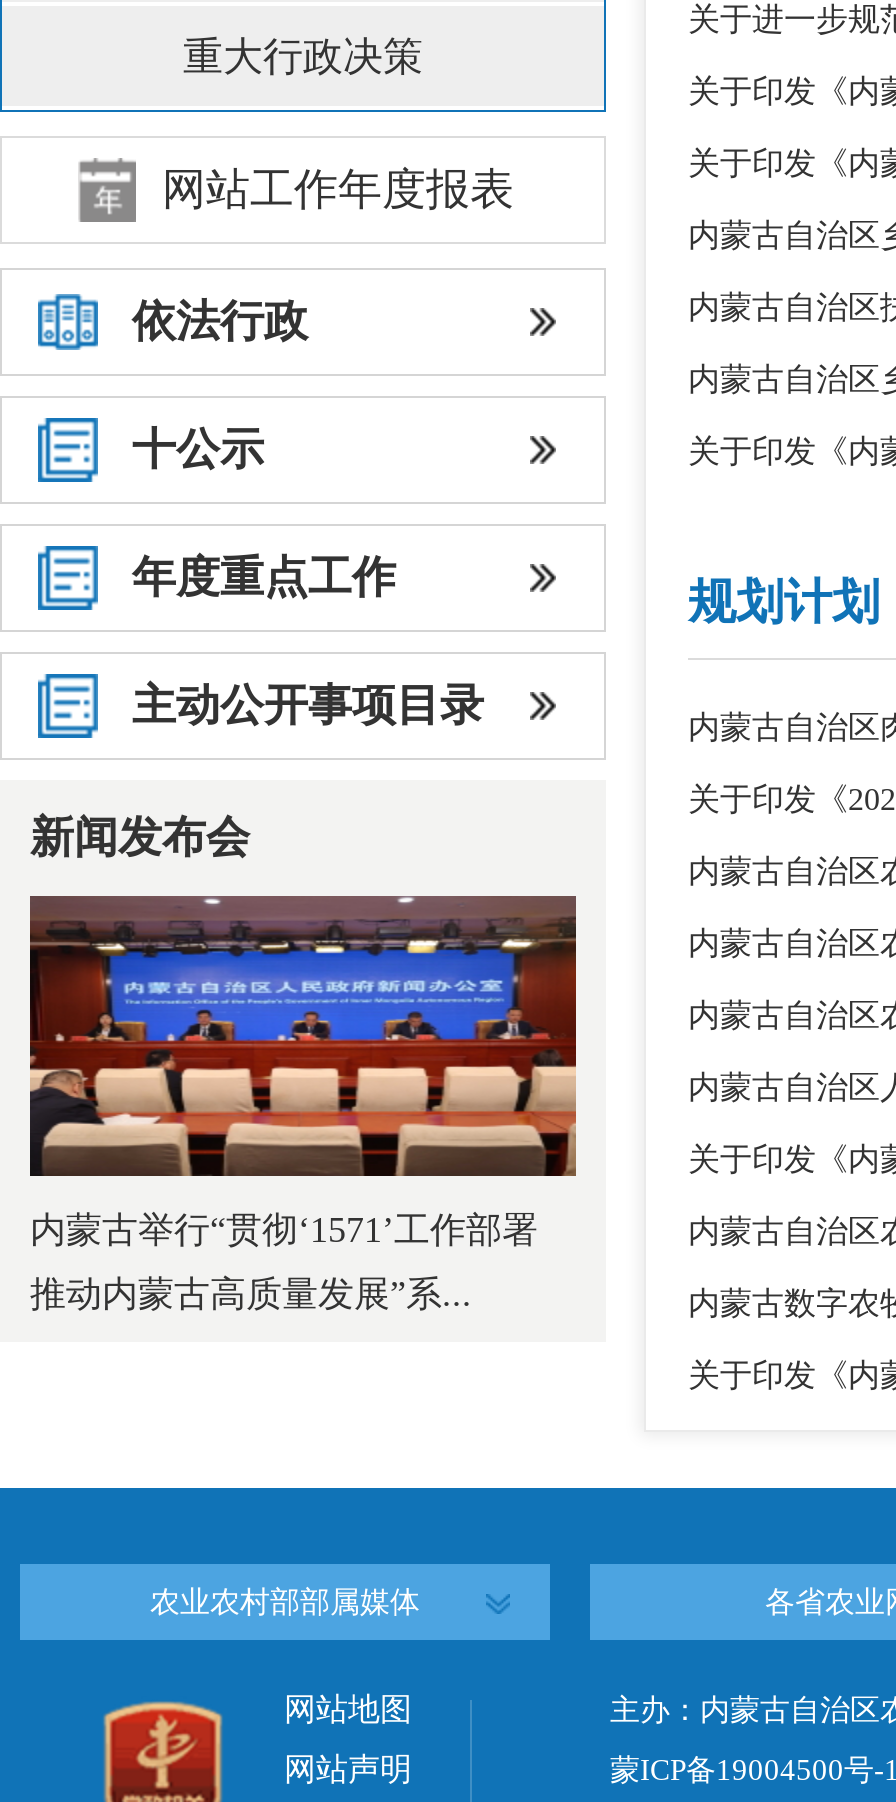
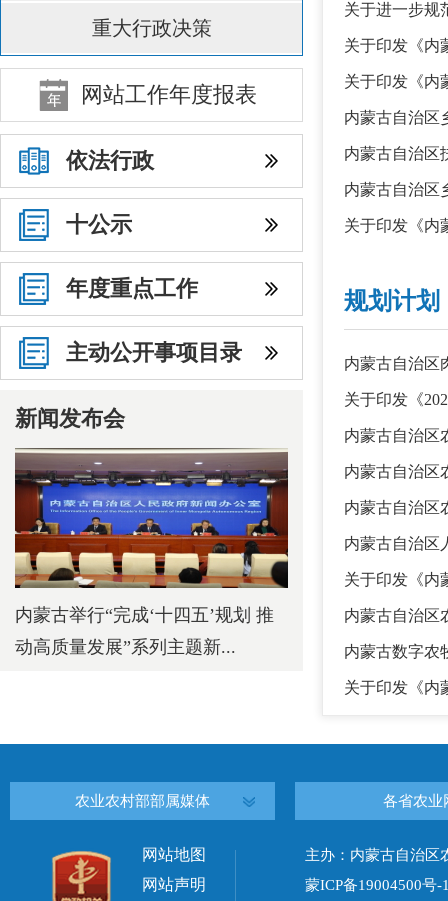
[28,894,578,1250] [image] | 内蒙古举行“贯彻‘1571’工作部署 -> [14,448,289,625] [image] | 内蒙古举行“完成‘十四五’规划 推
[30,1274,472,1314] 推动内蒙古高质量发展”系... -> [15,637,236,657] 动高质量发展”系列主题新...

